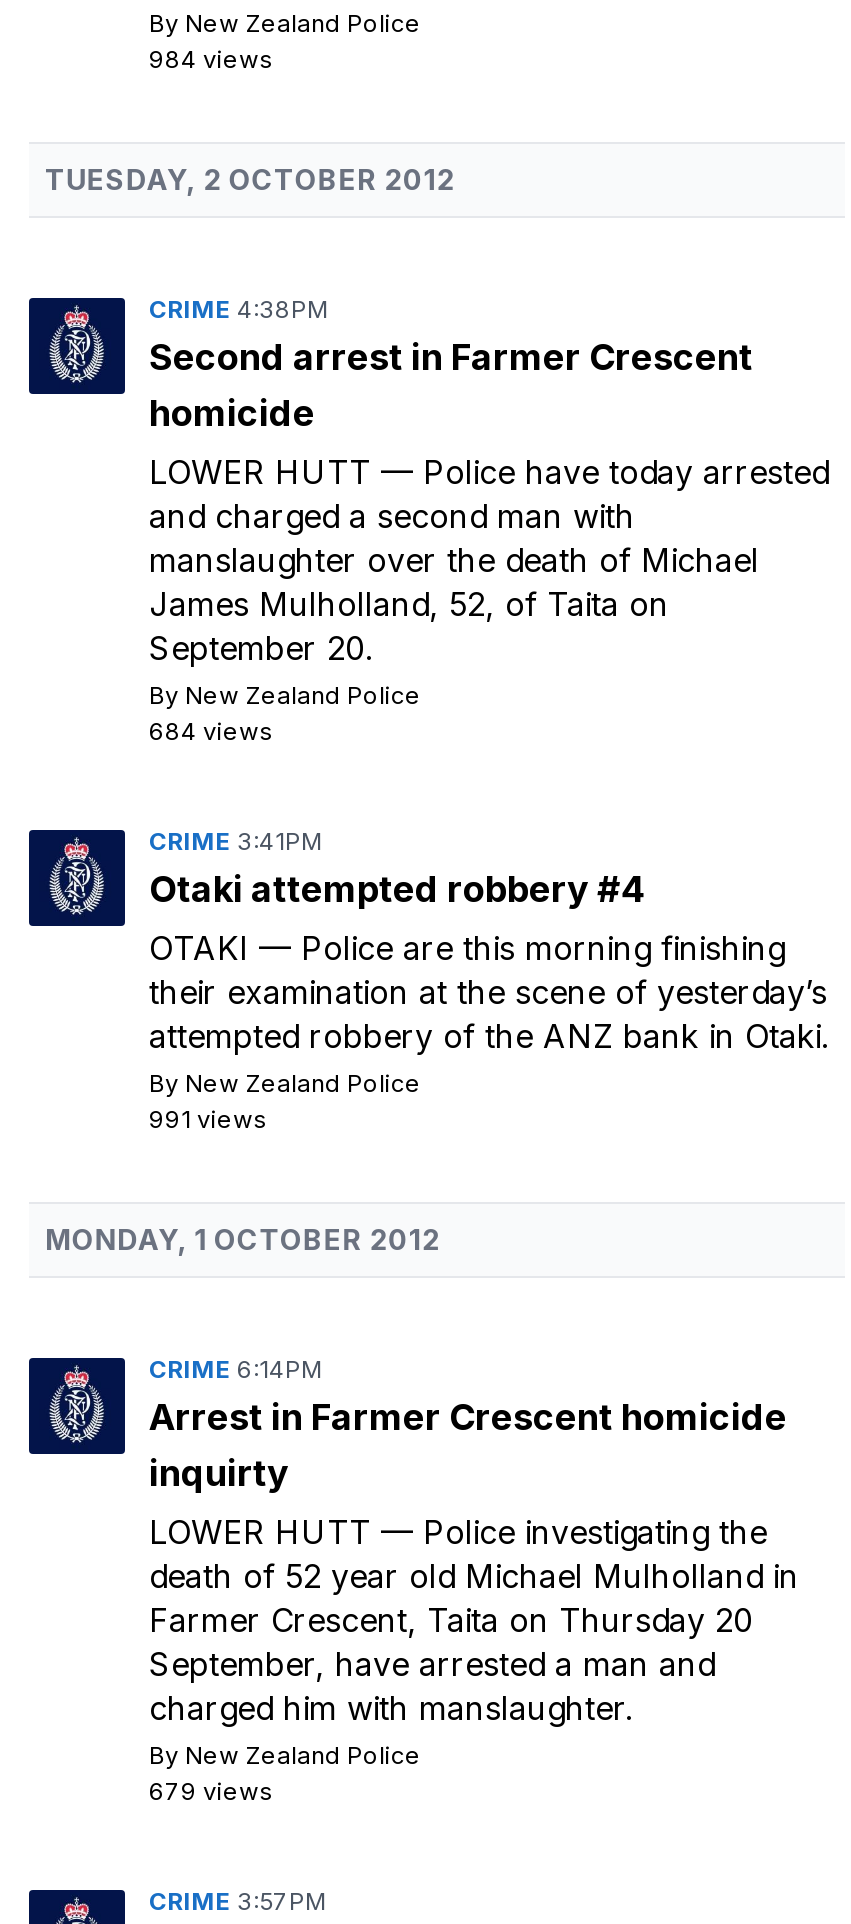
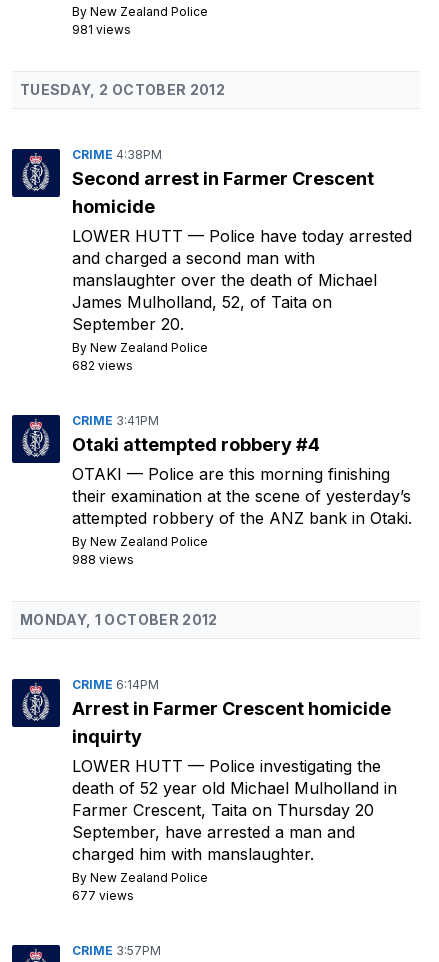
[149,44,273,74] 984 views -> [72,22,131,37] 981 views
[149,716,273,746] 684 views -> [72,358,133,373] 682 views
[149,1104,267,1134] 991 views -> [72,552,134,567] 988 views
[149,1776,273,1806] 679 views -> [72,888,134,903] 677 views

